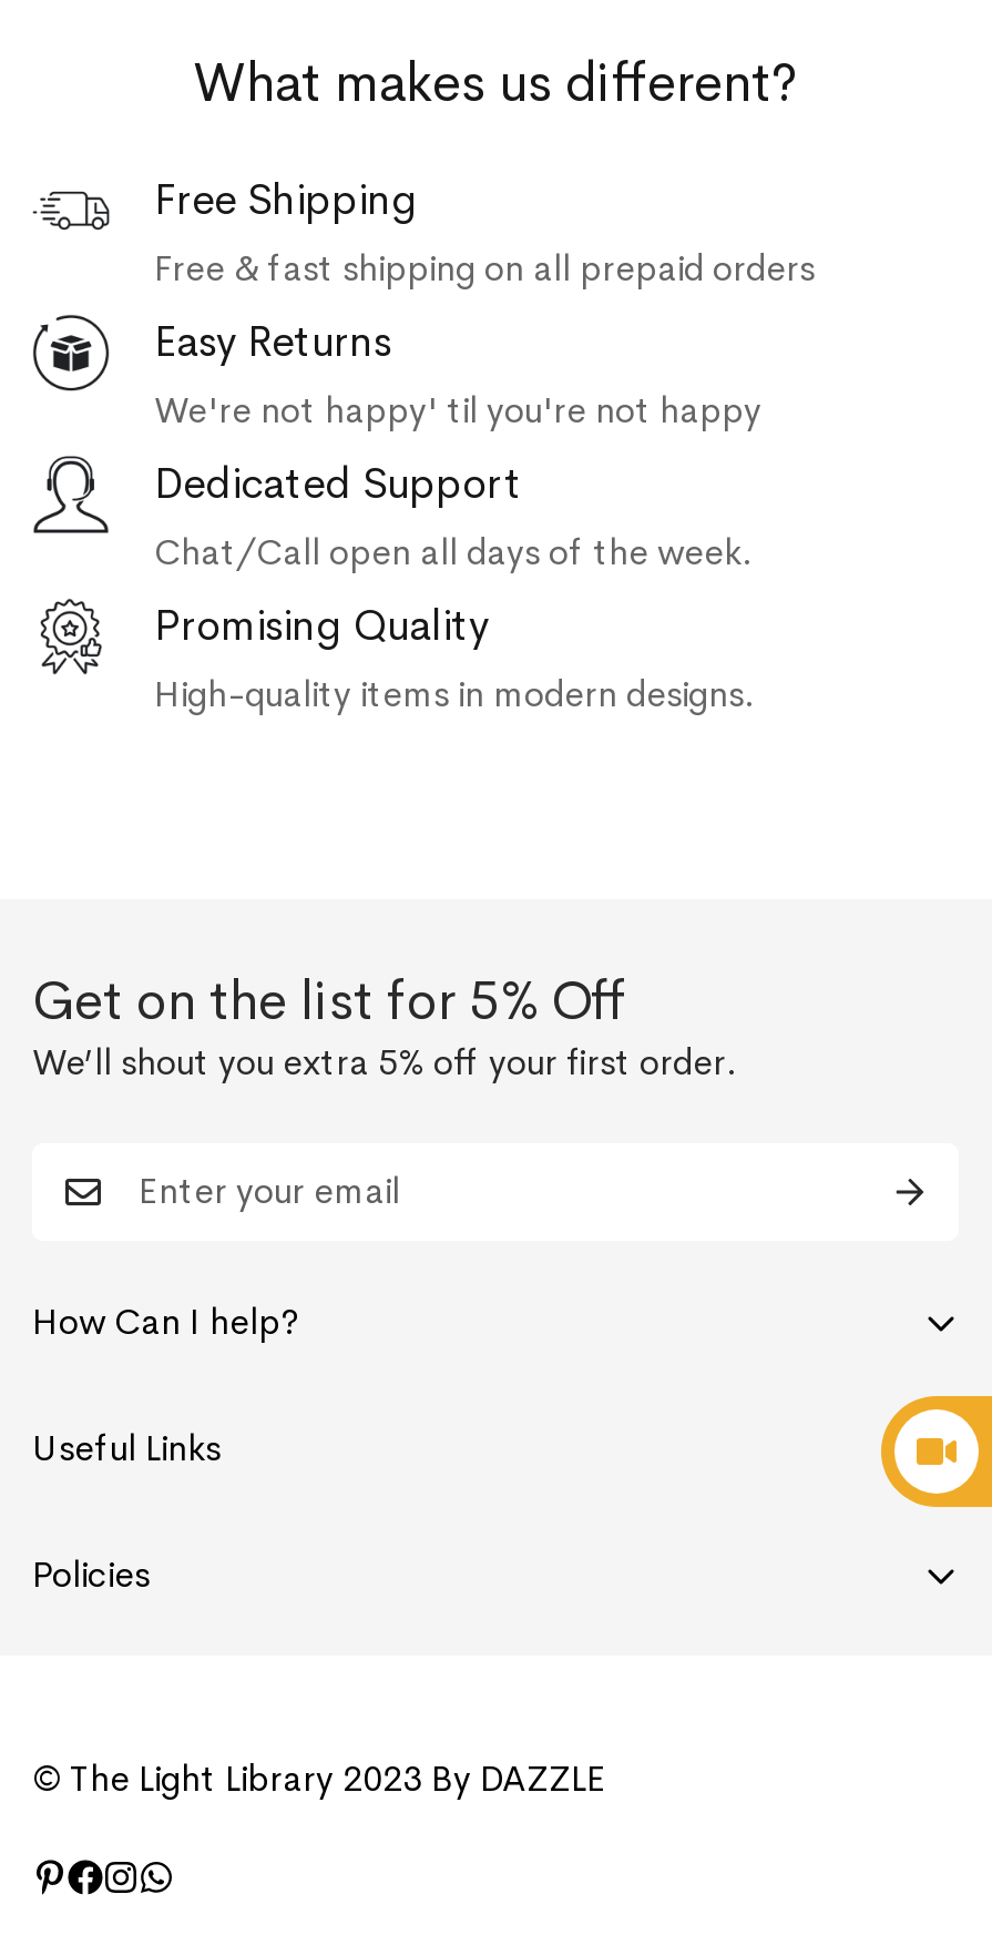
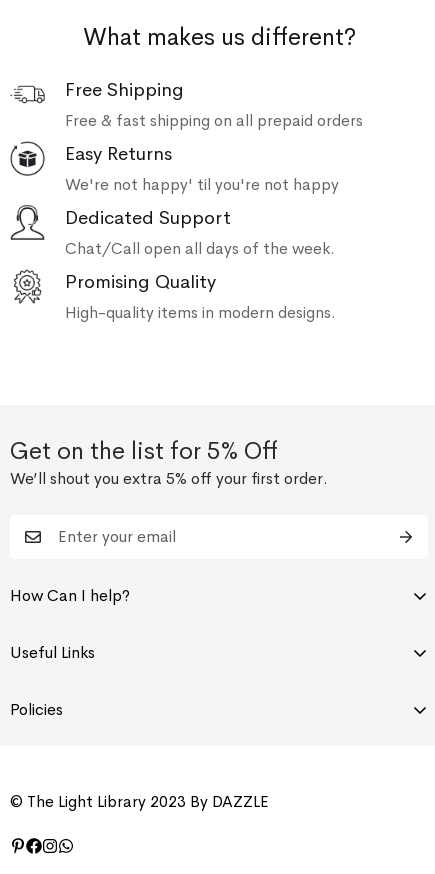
[879,1394,985,1509] [image] -> none

